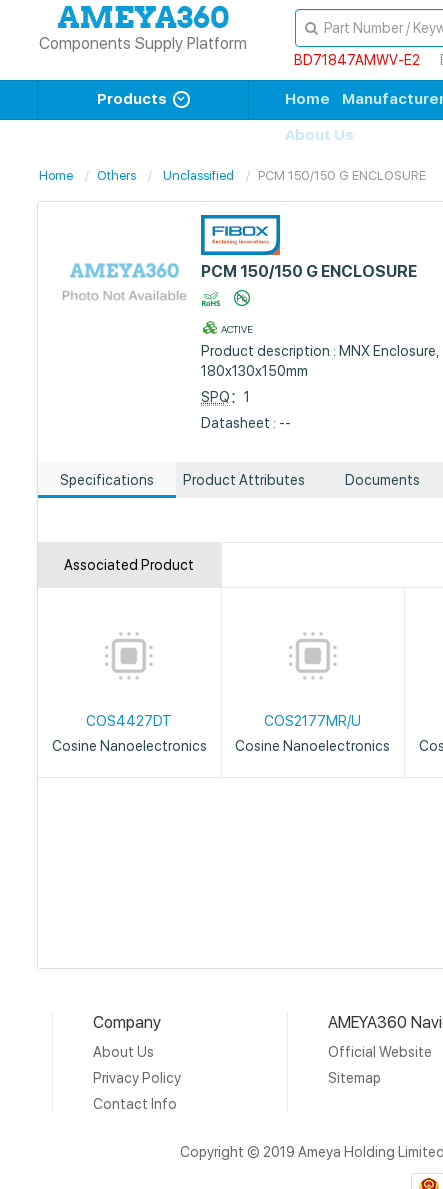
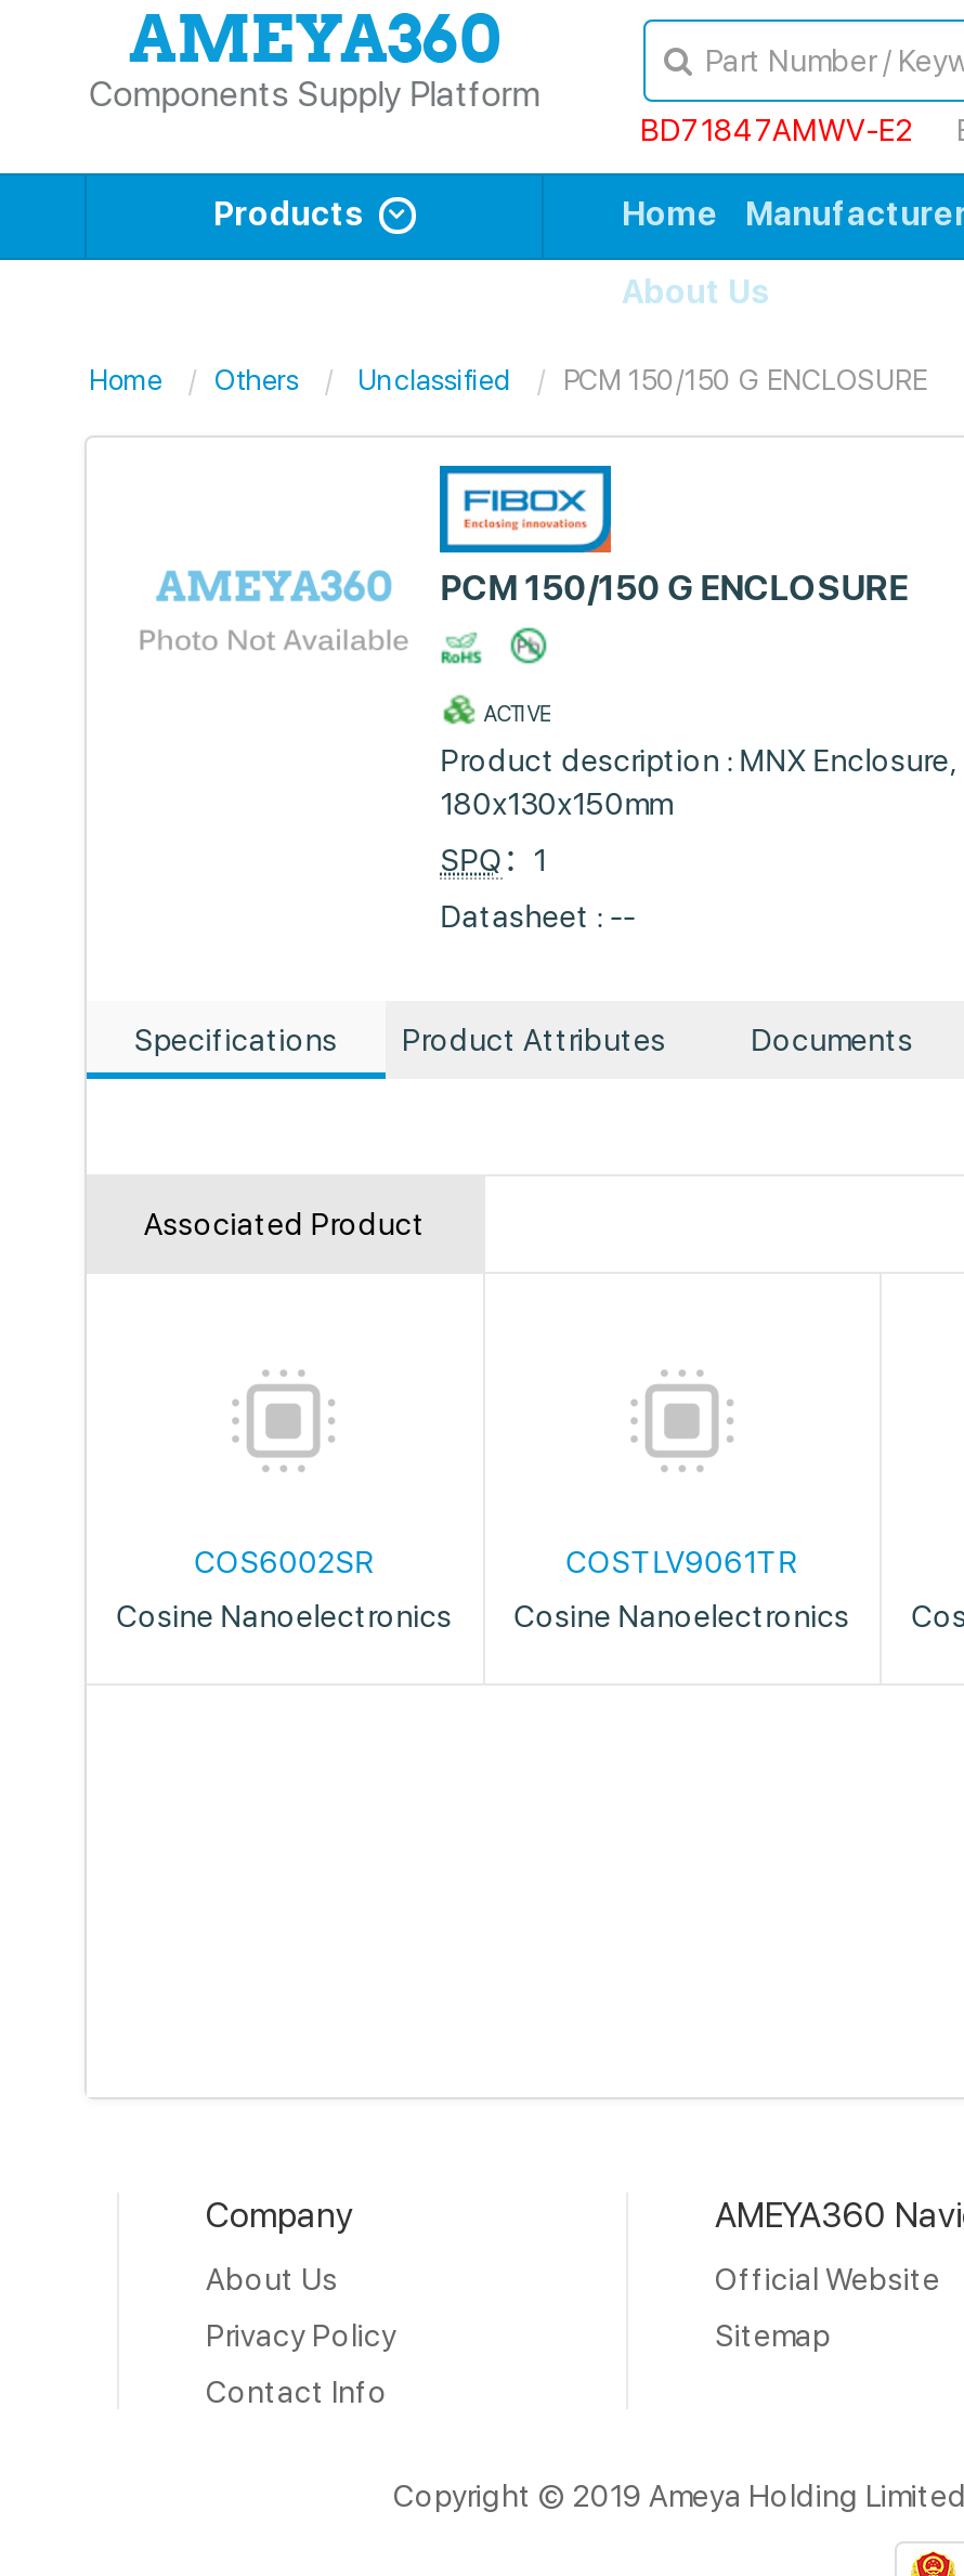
[86,713,172,729] COS4427DT -> [195,1545,374,1579] COS6002SR
[264,713,361,729] COS2177MR/U -> [566,1545,798,1579] COSTLV9061TR

